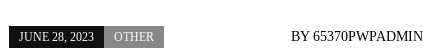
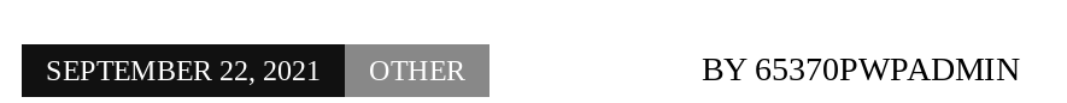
[19,29,154,43] JUNE 28, 2023 OTHER -> [46,53,465,86] SEPTEMBER 22, 2021 OTHER

